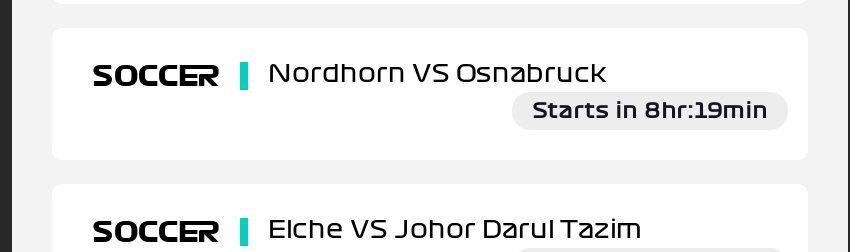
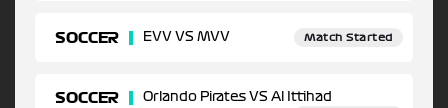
[268,62,768,122] Nordhorn VS Osnabruck | Starts in 8hr:19min -> [143,31,393,43] EVV VS MVV | Match Started
[268,218,642,242] Elche VS Johor Darul Tazim -> [143,91,332,103] Orlando Pirates VS Al Ittihad

